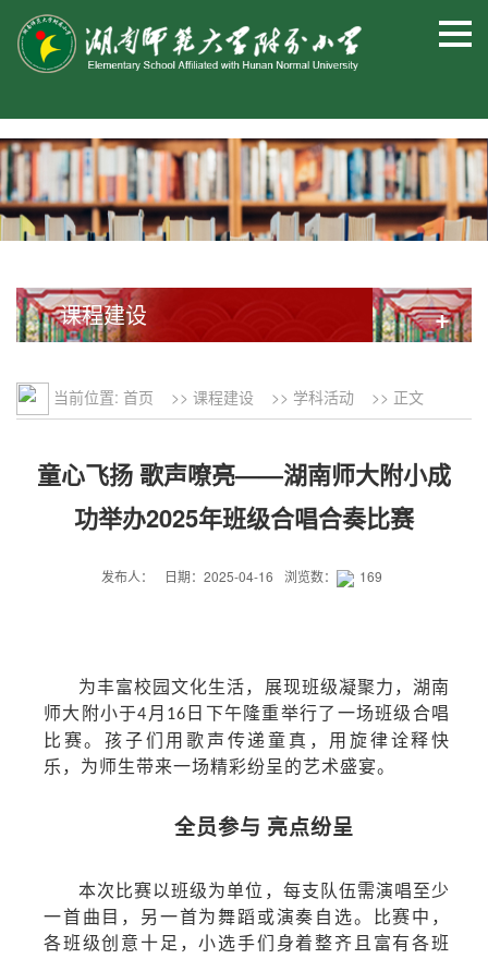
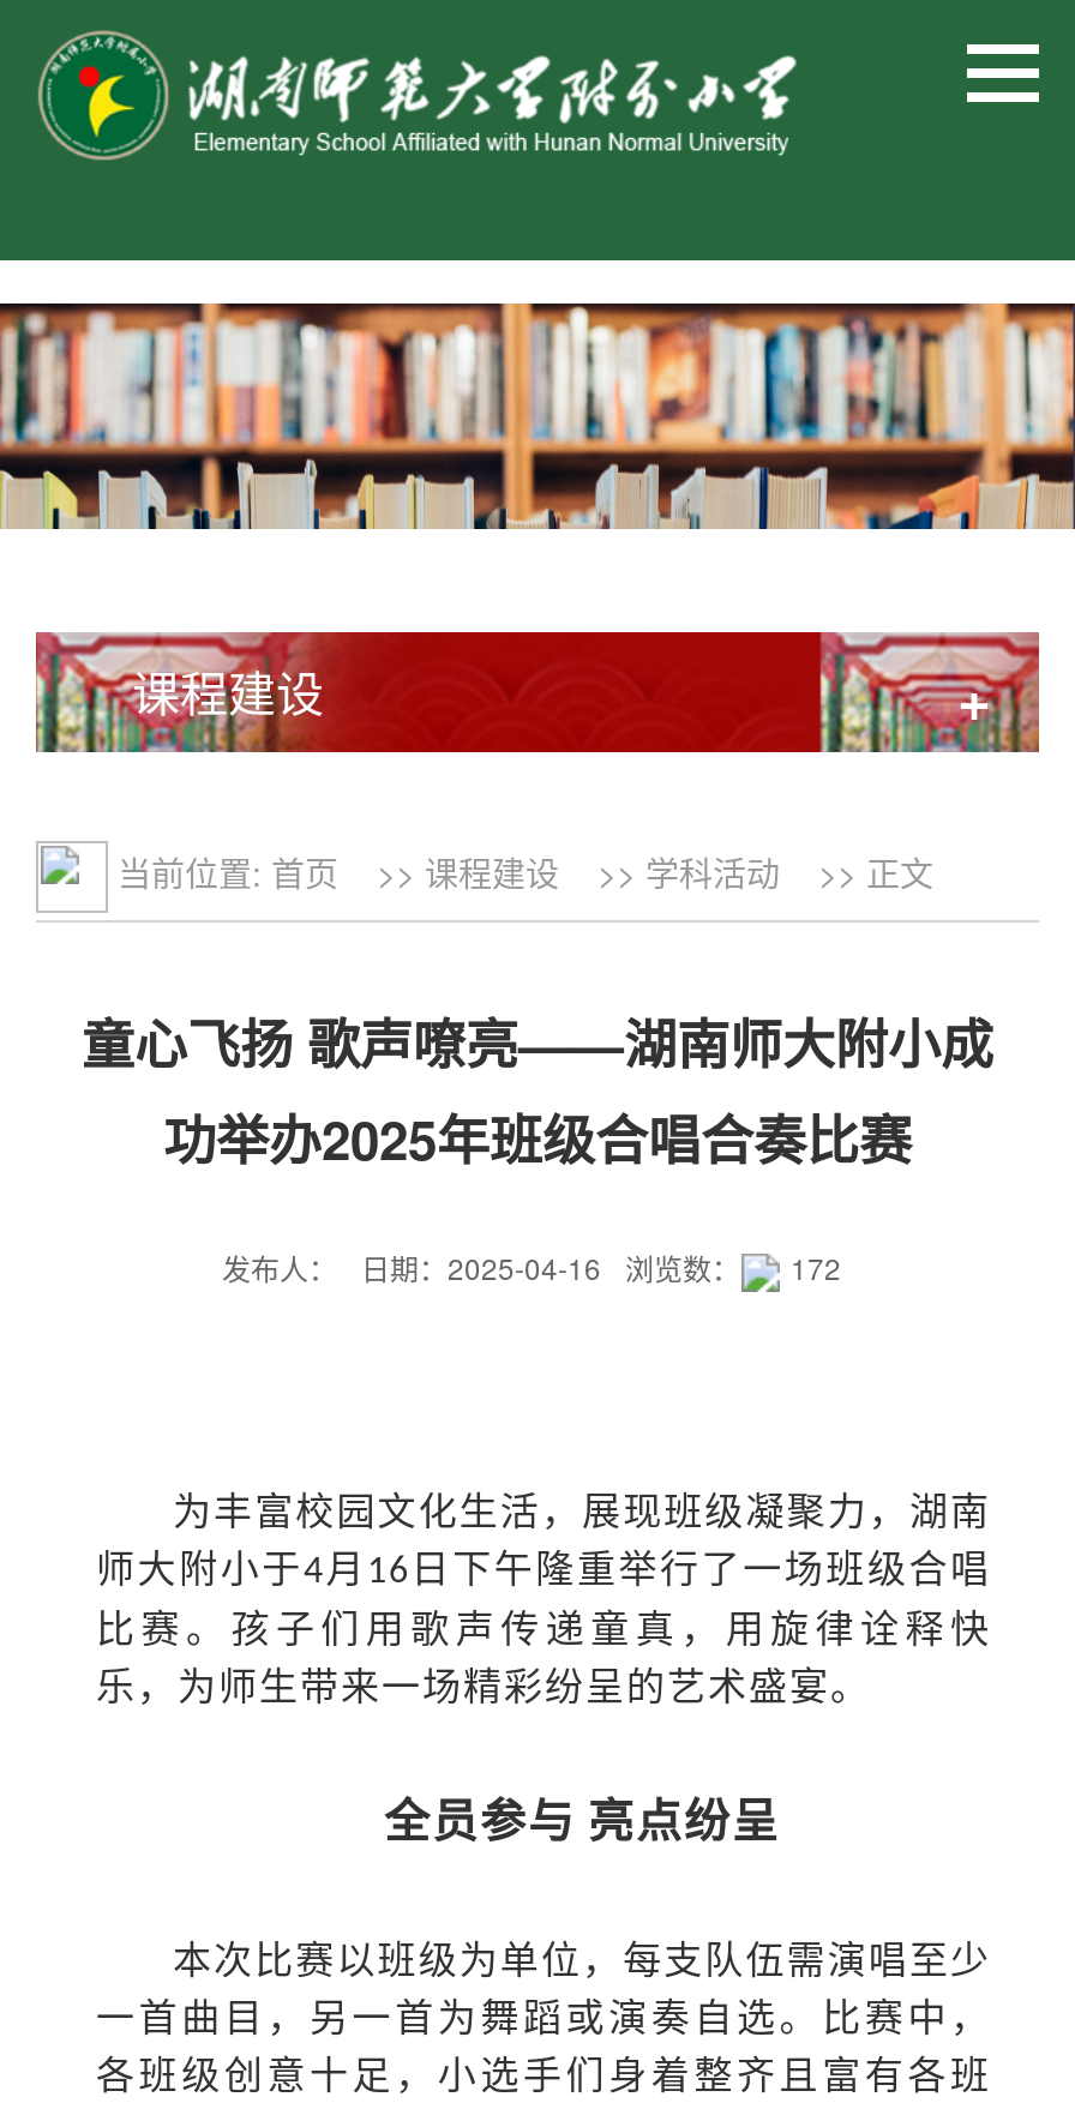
[101,567,382,585] 发布人： 日期：2025-04-16 浏览数： 169 -> [222,1246,841,1287] 发布人： 日期：2025-04-16 浏览数： 172

